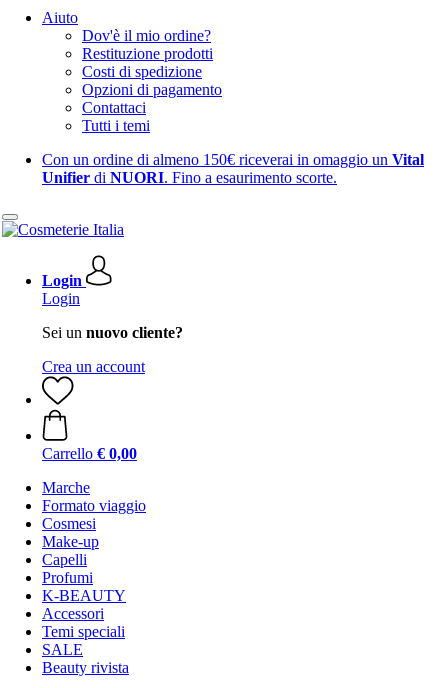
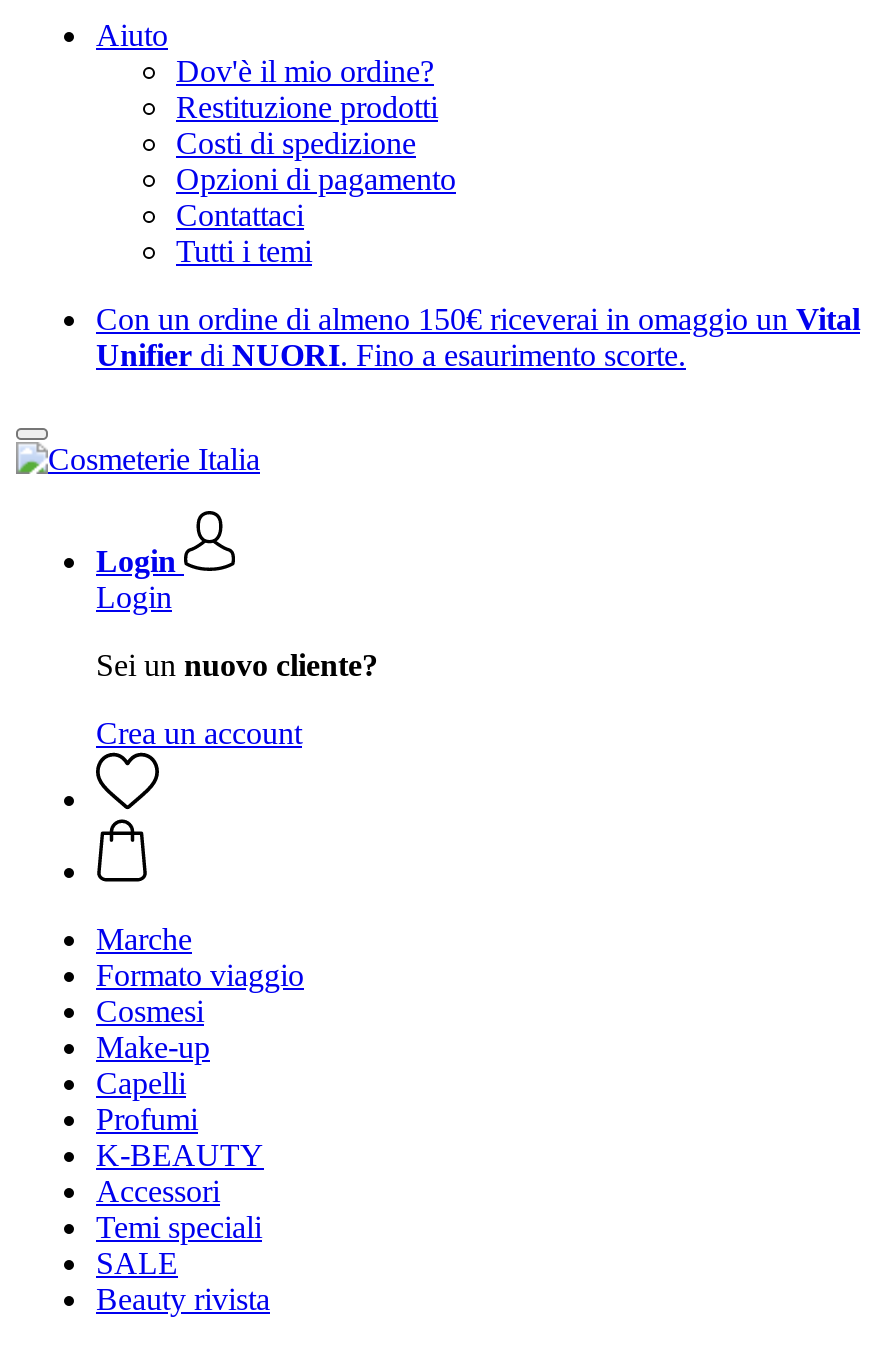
[42,445,137,462] Carrello € 0,00 -> none

